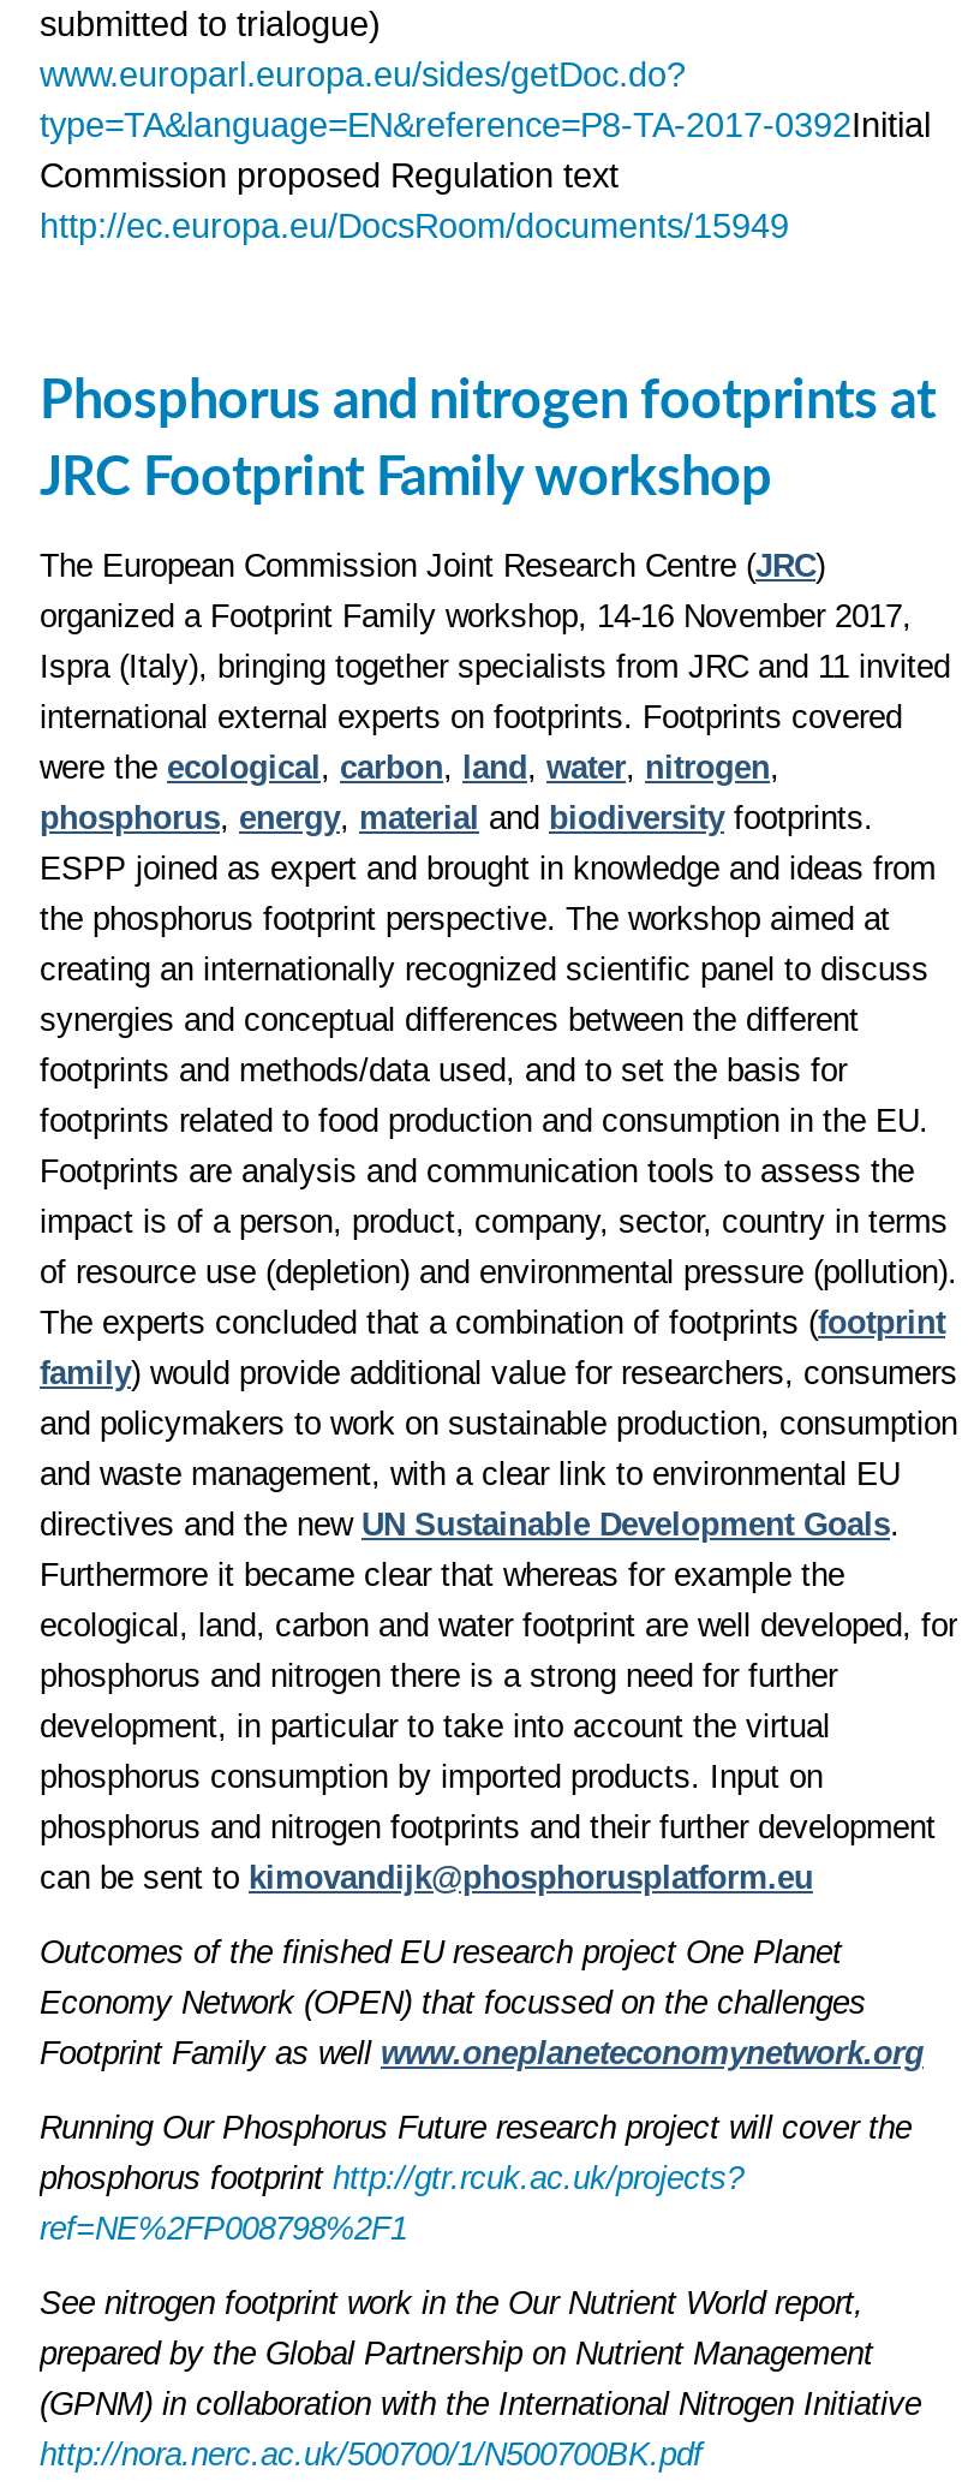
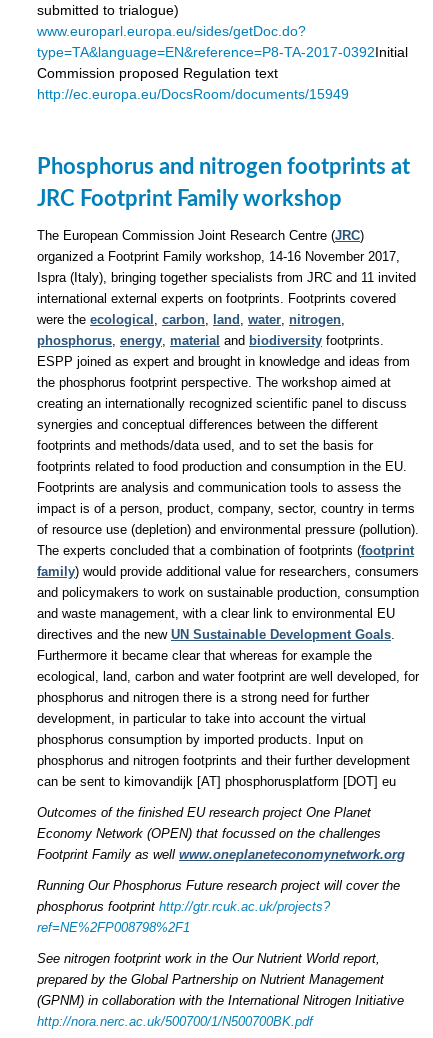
[40,1860,813,1896] can be sent to kimovandijk@phosphorusplatform.eu -> [37,774,396,789] can be sent to kimovandijk [AT] phosphorusplatform [DOT] eu

